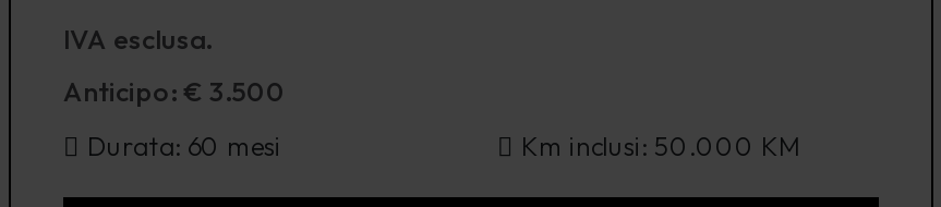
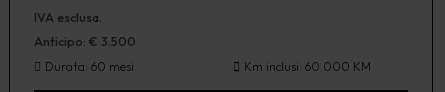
[521,129,800,161] Km inclusi: 50.000 KM -> [244,59,371,74] Km inclusi: 60.000 KM

